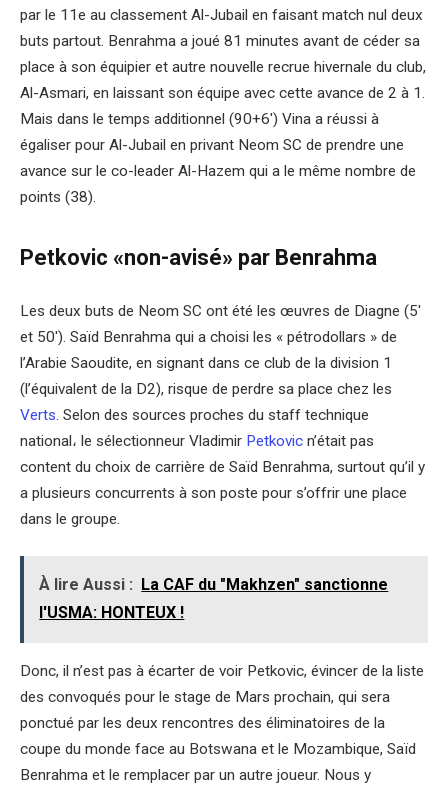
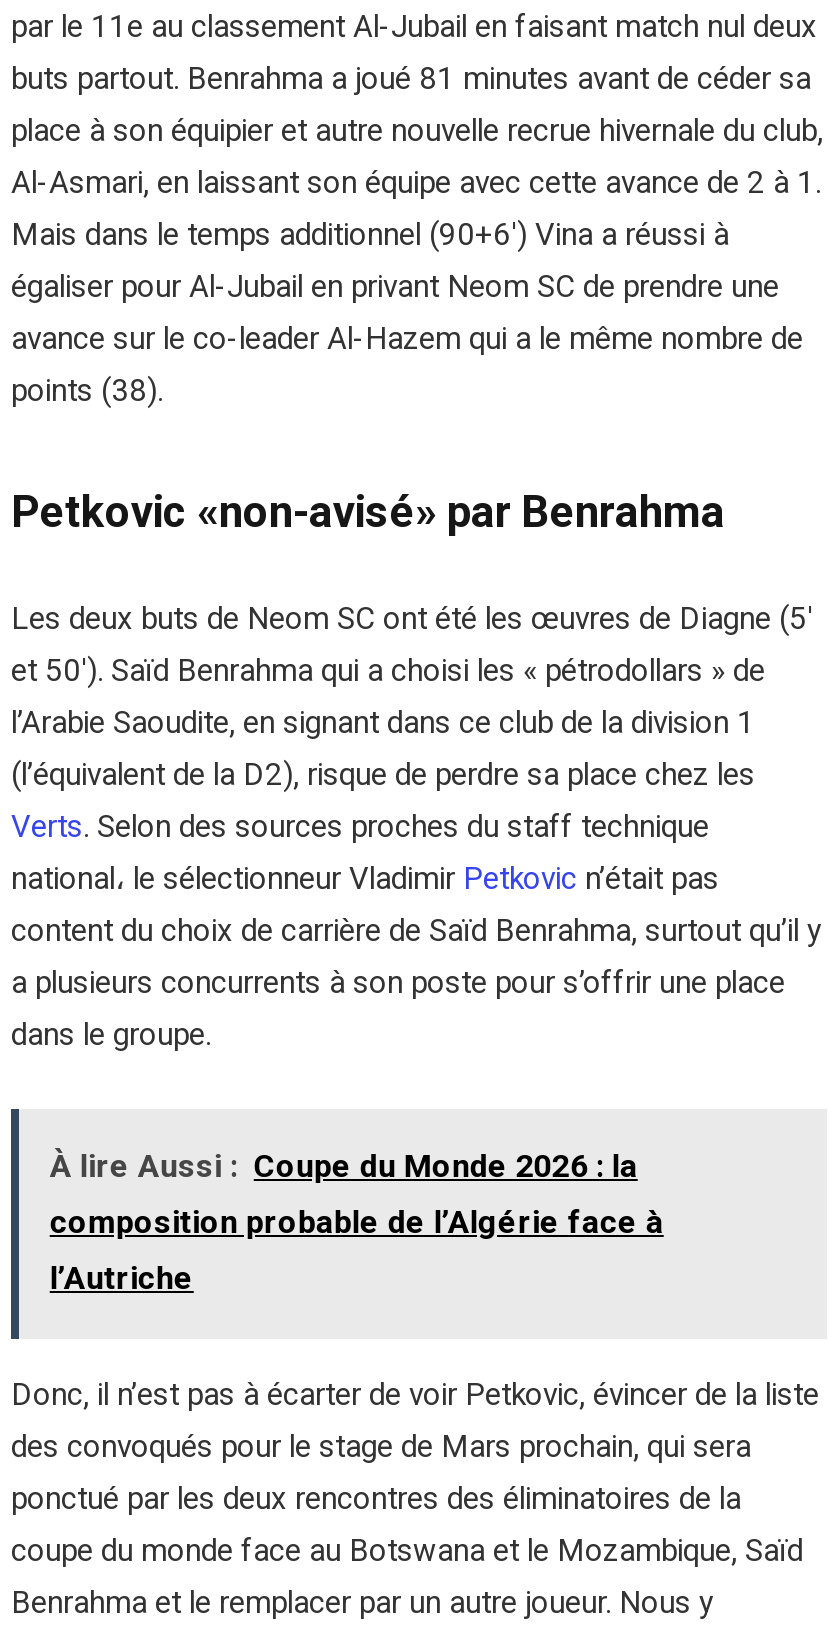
[39,575,388,622] À lire Aussi : La CAF du "Makhzen" sanctionne | l'USMA: HONTEUX ! -> [50,1147,664,1297] À lire Aussi : Coupe du Monde 2026 : la | composition probable de l’Algérie face à | l’Autriche

